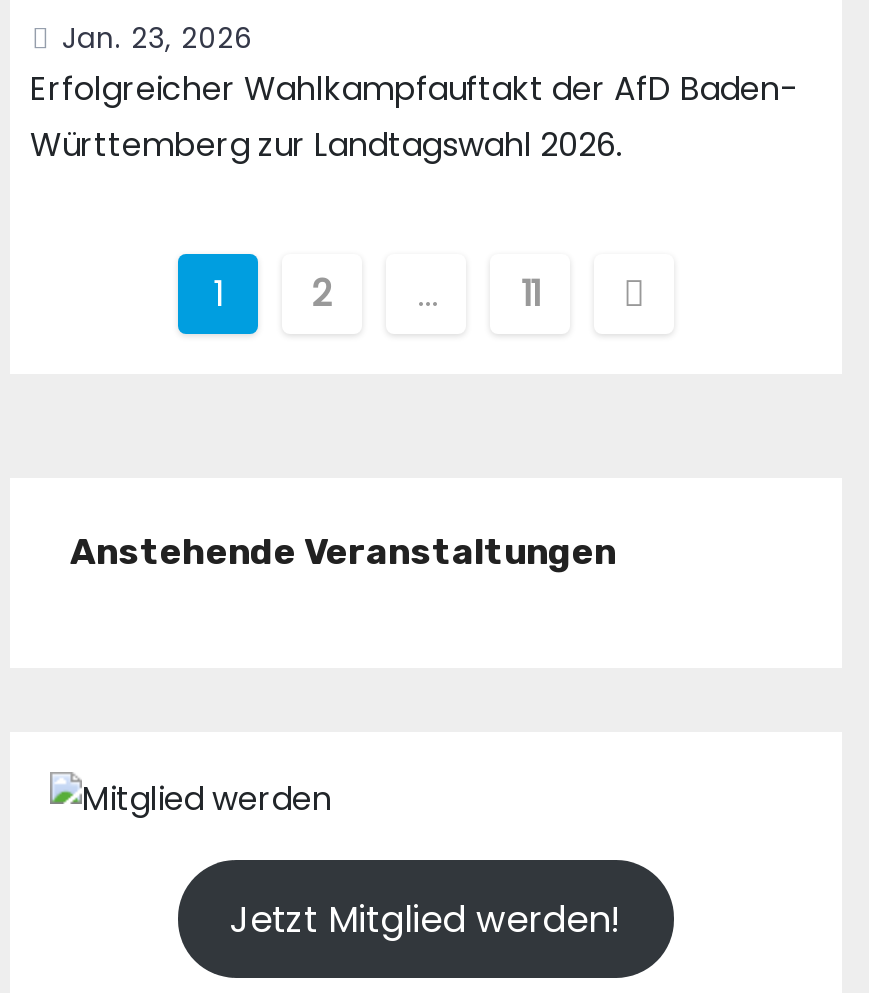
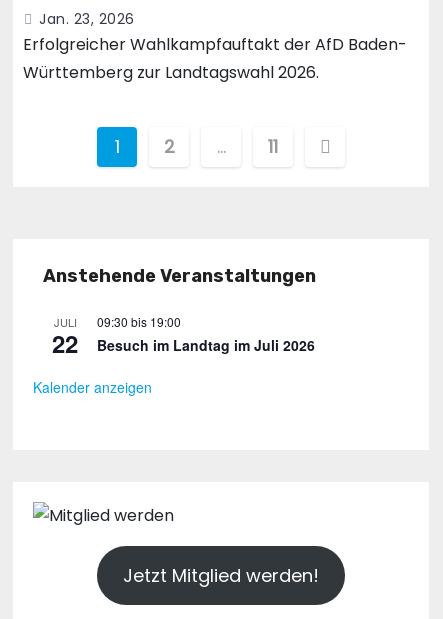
none -> [33,313,315,397] 09:30 bis 19:00 | Besuch im Landtag im Juli 2026 | Kalender anzeigen
none -> [52,314,78,360] JULI | 22

